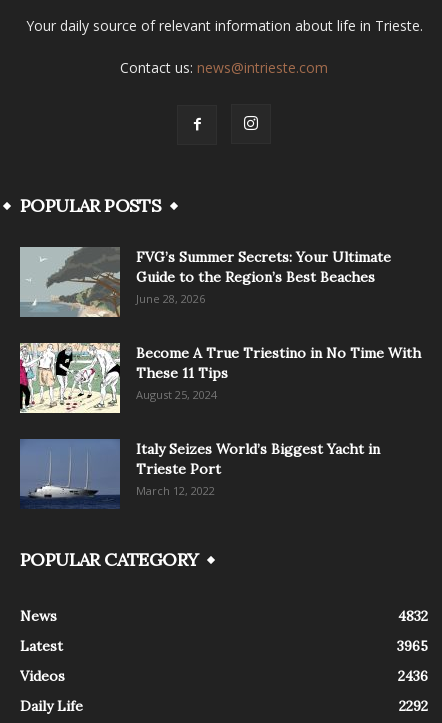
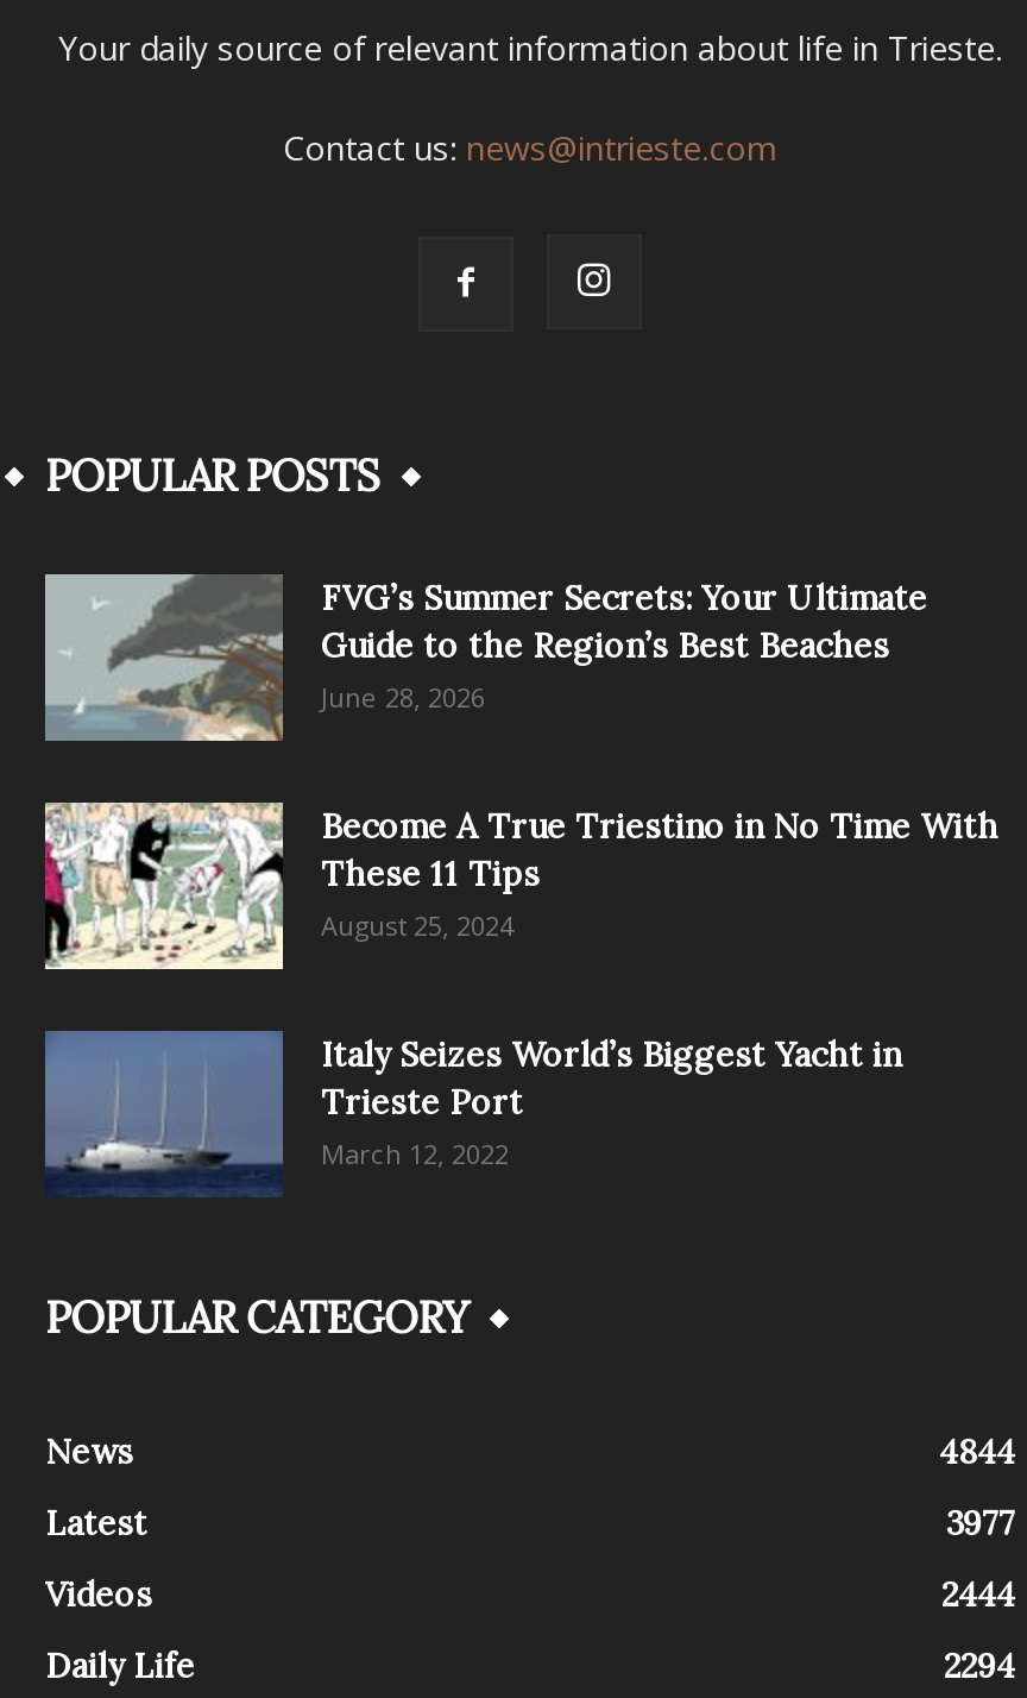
[398,607,428,625] 4832 -> [939,1429,1015,1472] 4844
[397,637,428,655] 3965 -> [946,1501,1015,1543] 3977
[398,667,428,685] 2436 -> [941,1572,1015,1615] 2444
[399,697,428,715] 2292 -> [944,1643,1015,1686] 2294

